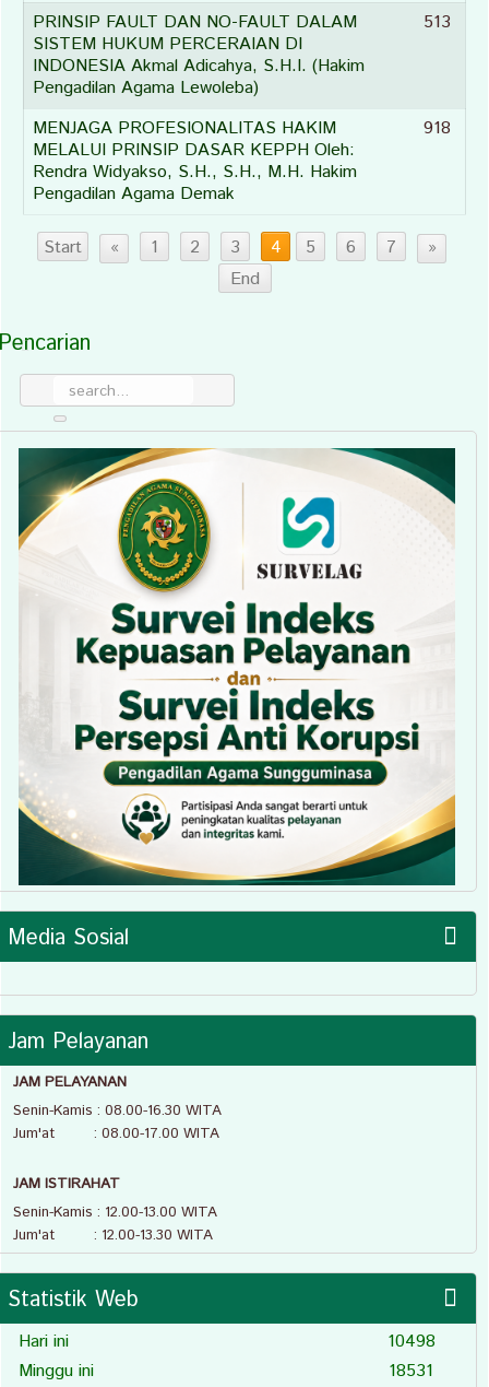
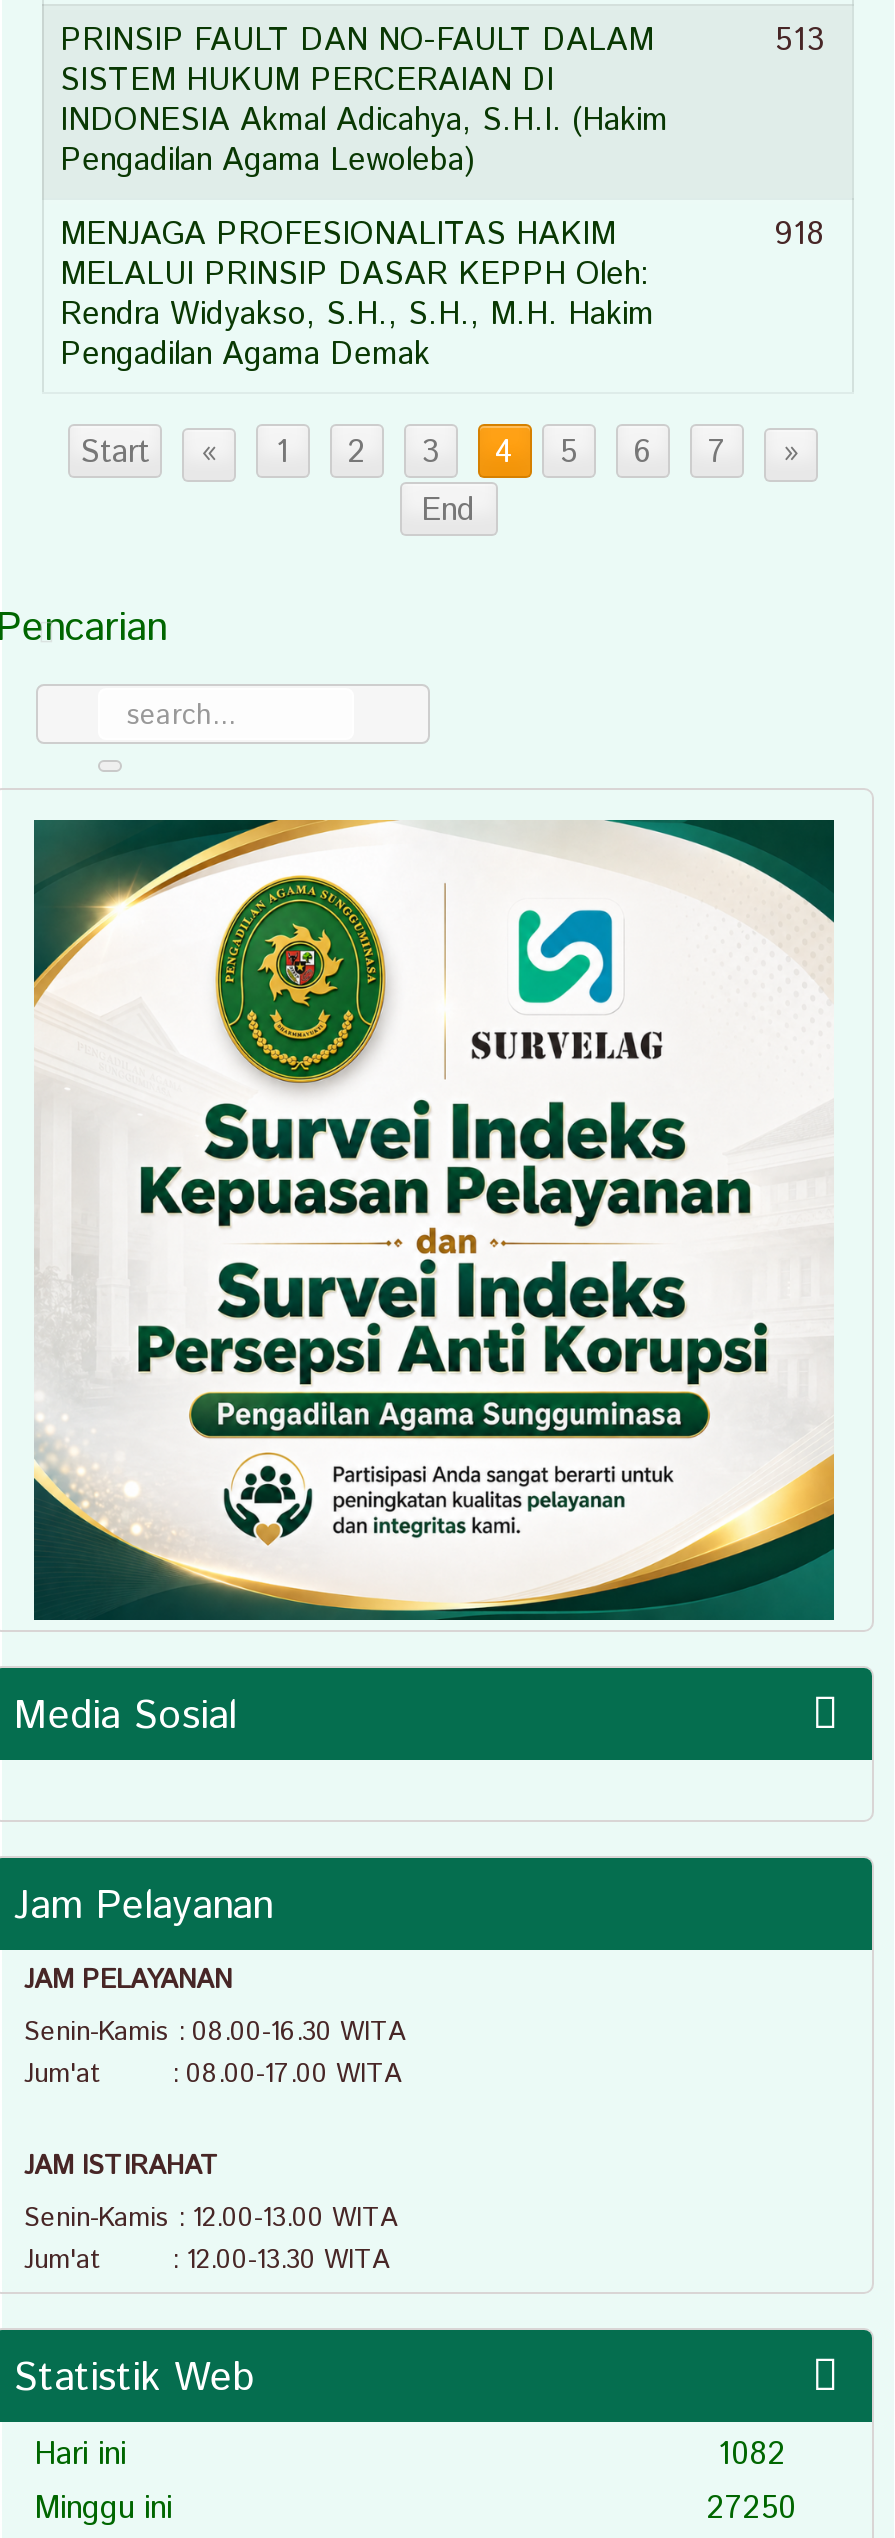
[387,1329,435,1354] 10498 -> [718,2432,786,2478] 1082
[389,1359,433,1384] 18531 -> [707,2486,797,2532] 27250

